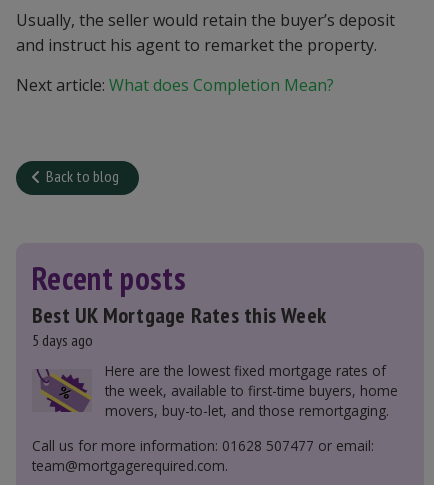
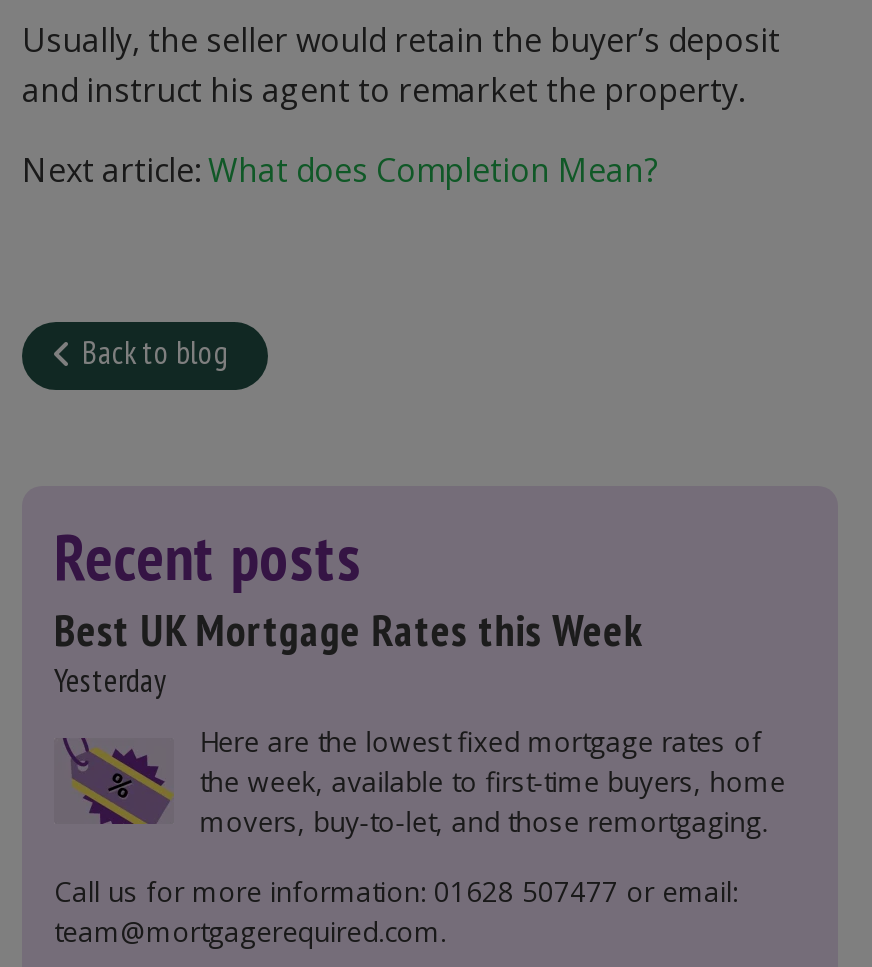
[32,330,93,350] 5 days ago -> [54,660,166,700] Yesterday

